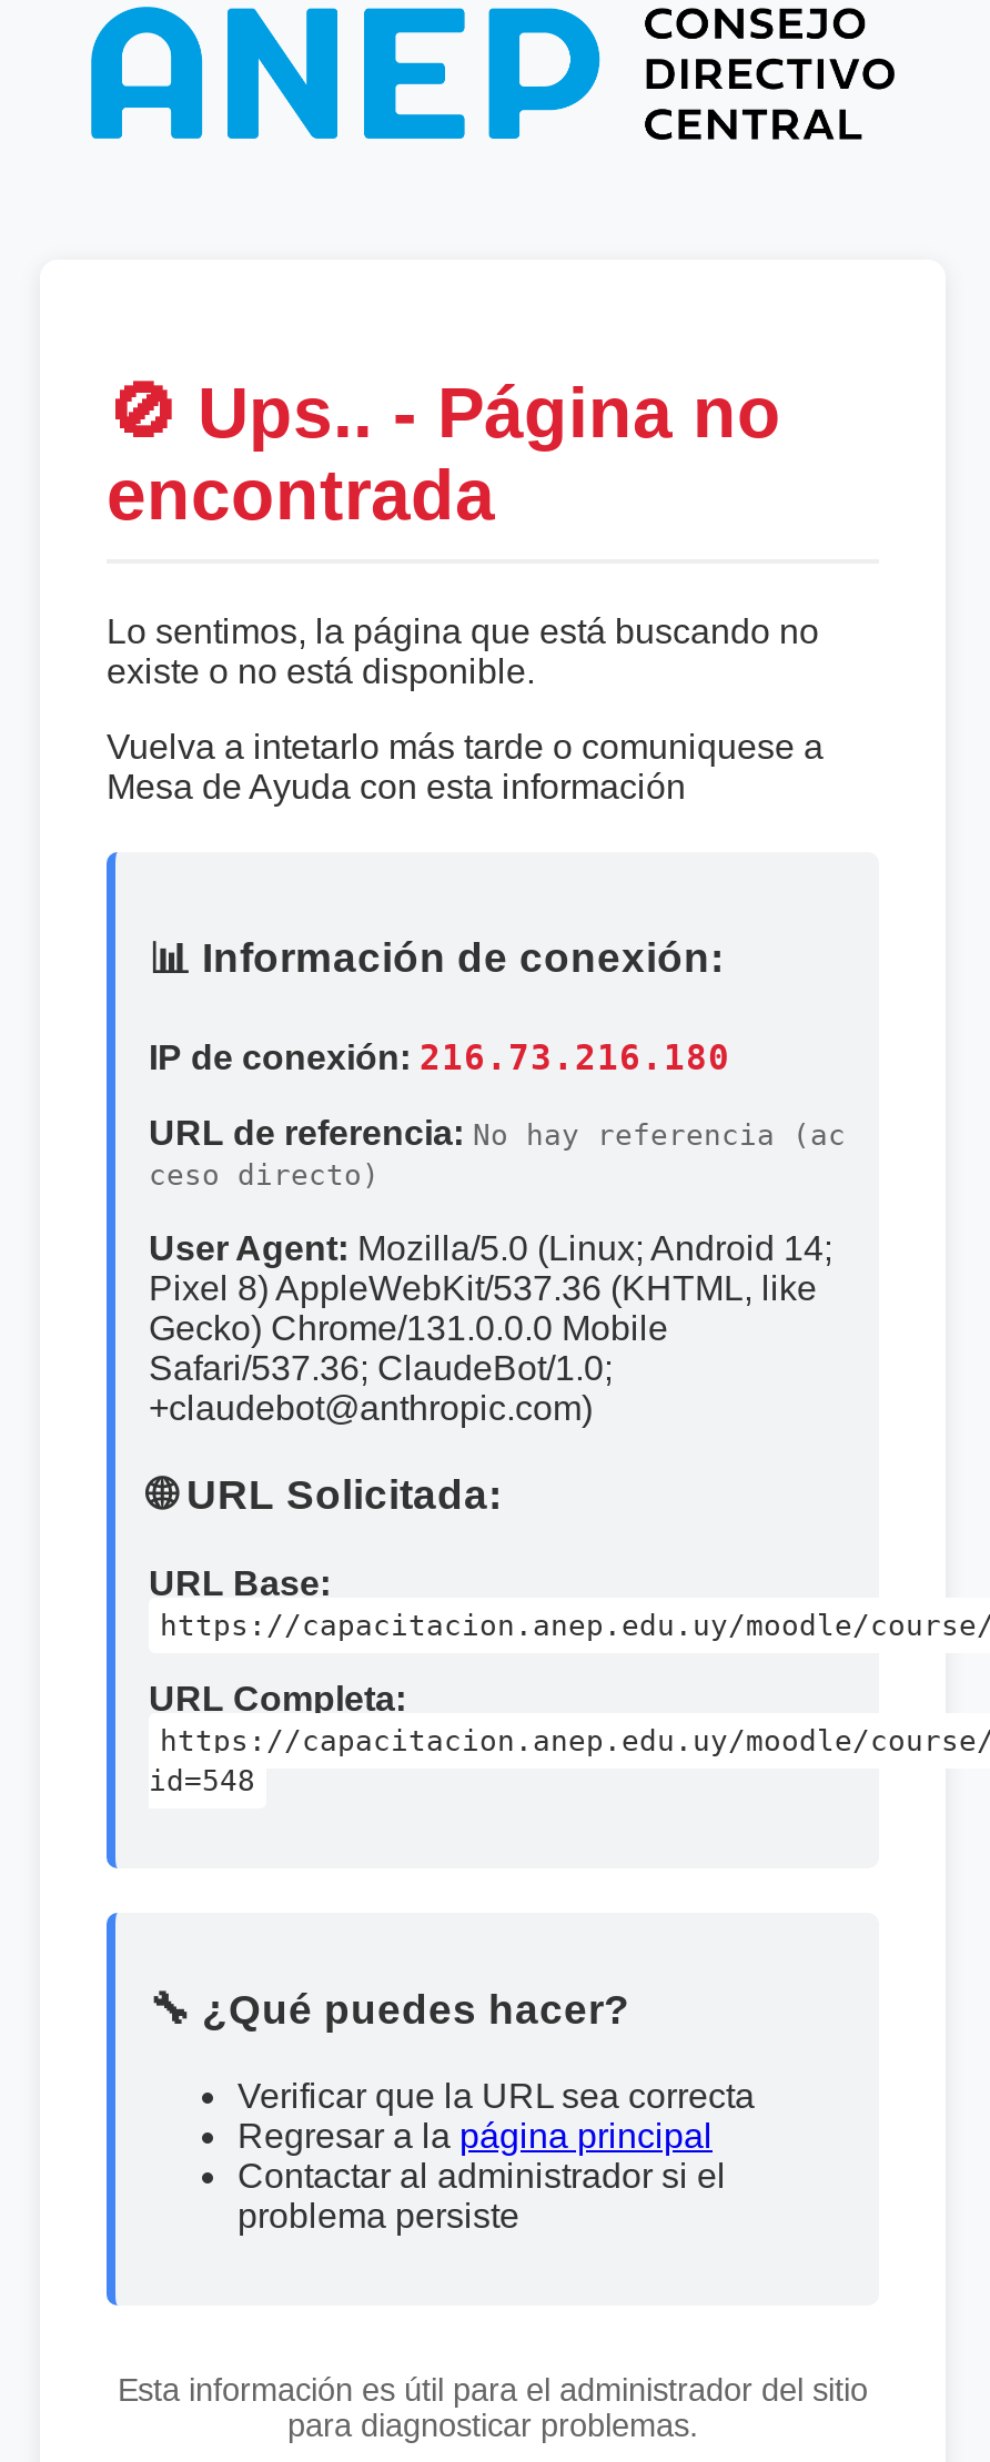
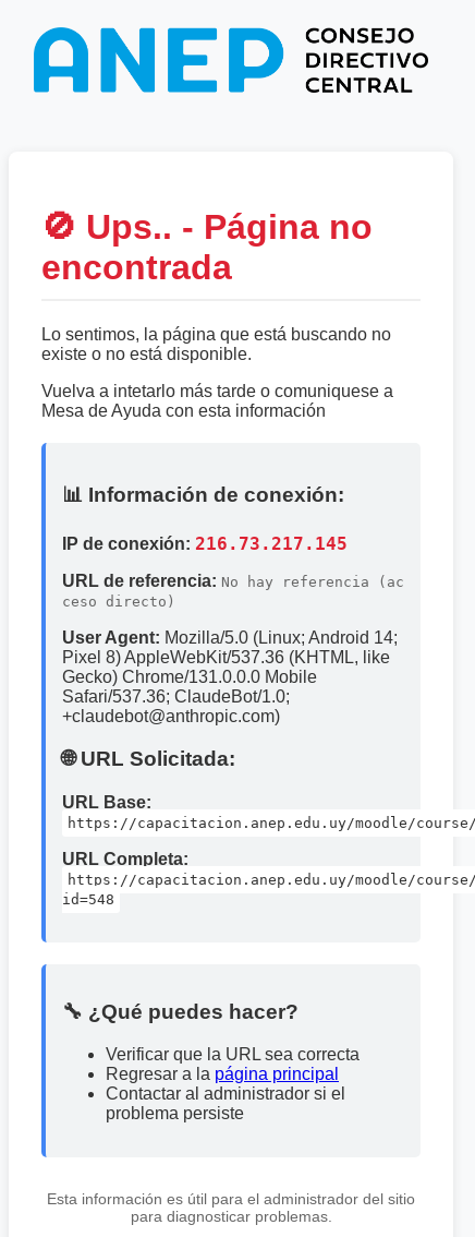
[149,1039,730,1079] IP de conexión: 216.73.216.180 -> [62,535,348,554] IP de conexión: 216.73.217.145

